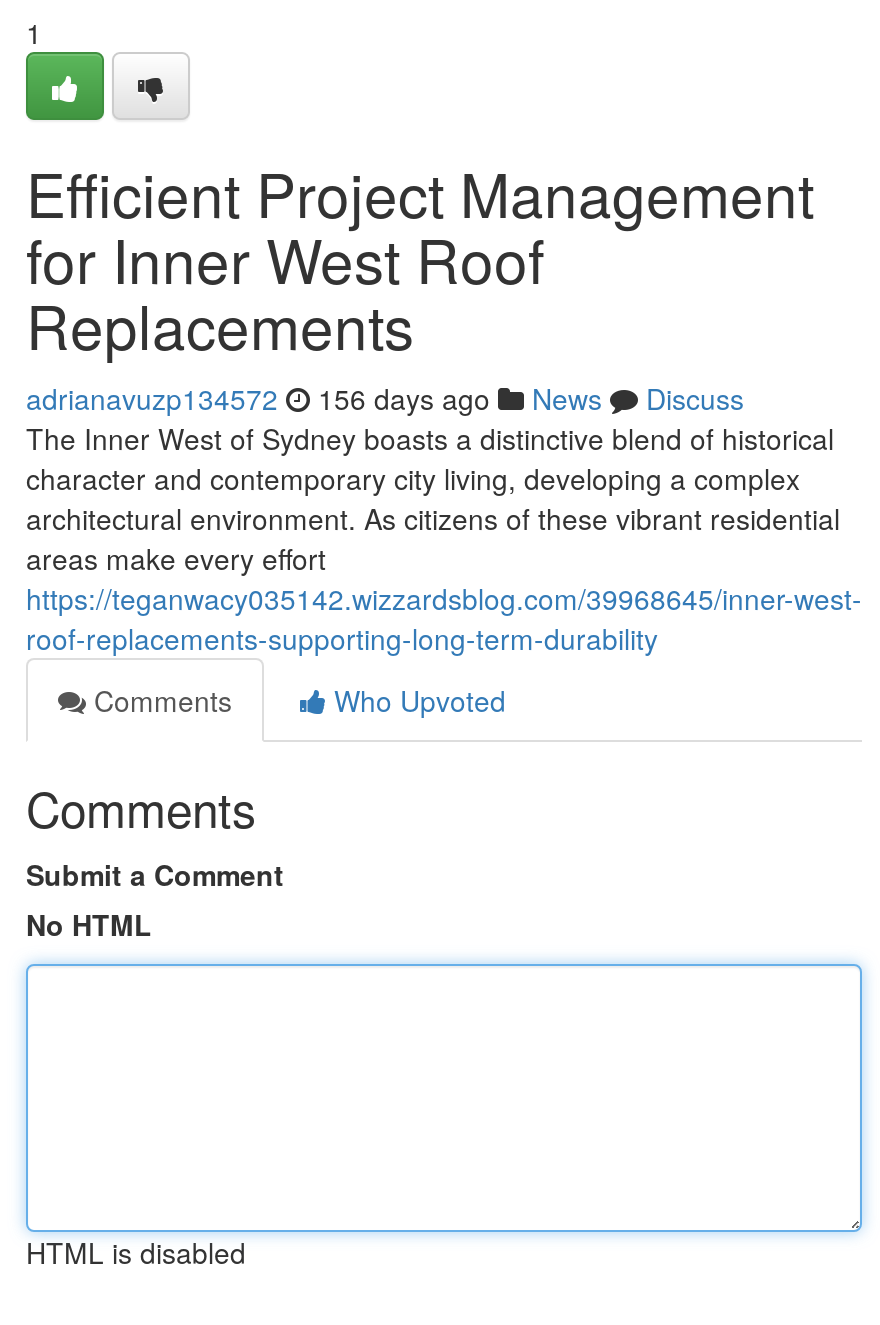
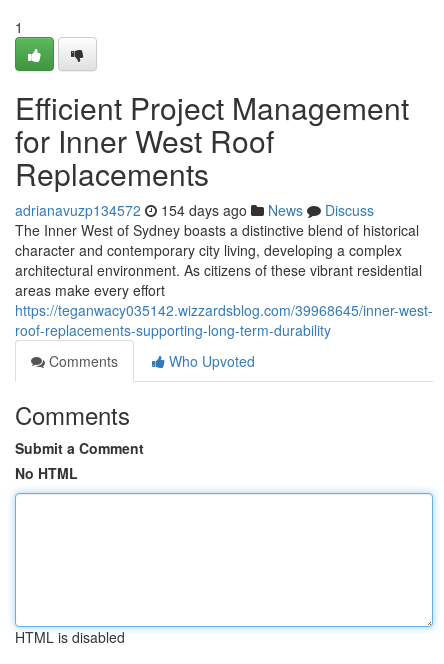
[26,378,744,418] adrianavuzp134572 156 days ago News Discuss -> [15,200,374,220] adrianavuzp134572 154 days ago News Discuss

